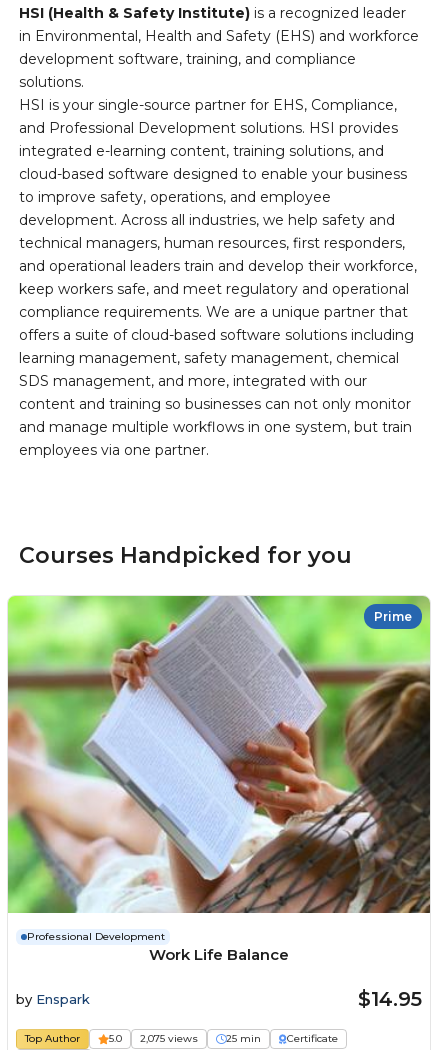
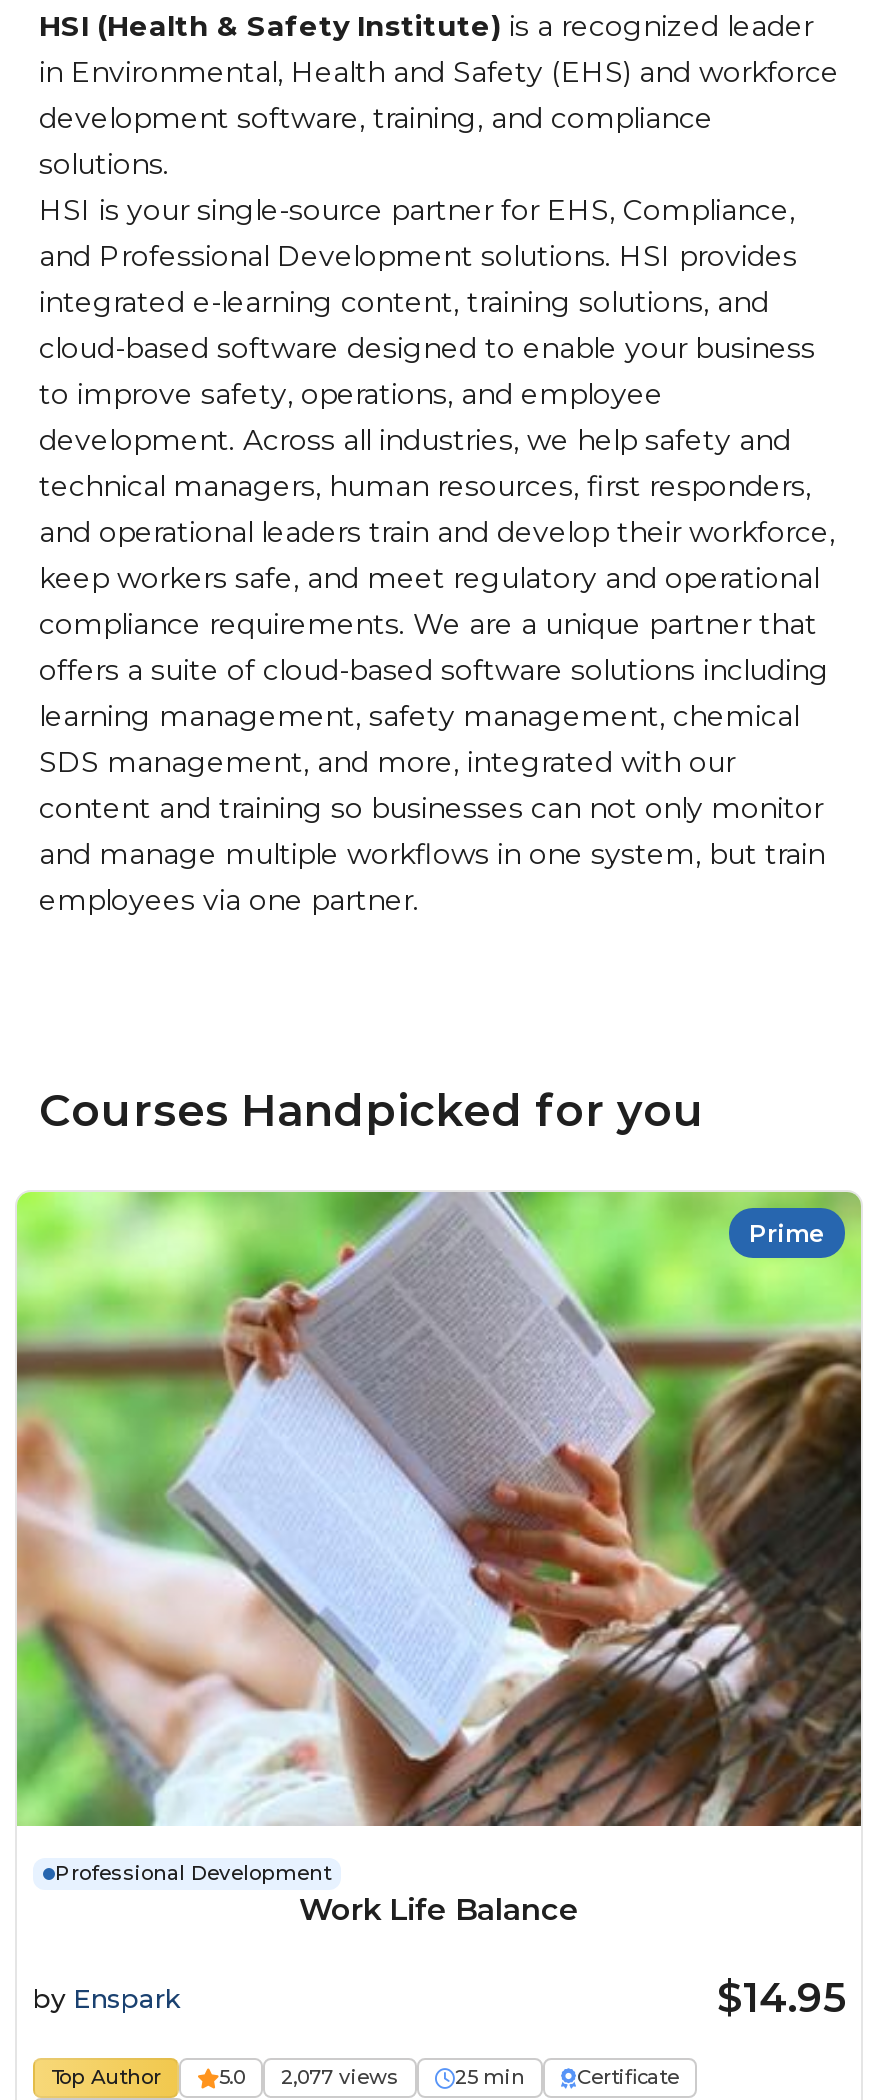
[109,1031,198,1044] 5.0 2,075 views -> [219,2063,399,2089] 5.0 2,077 views

